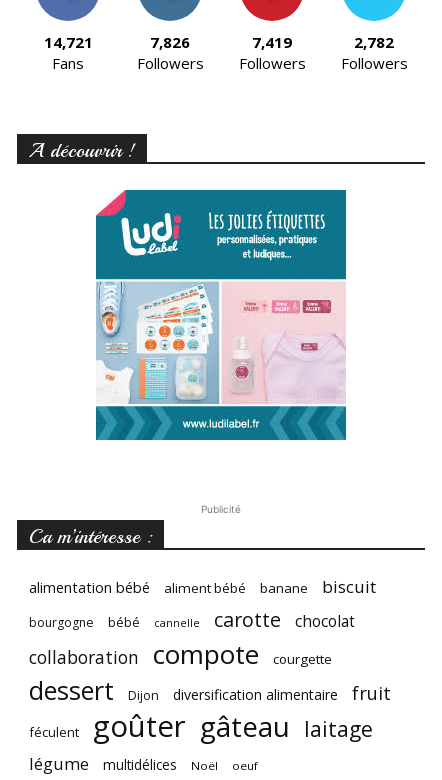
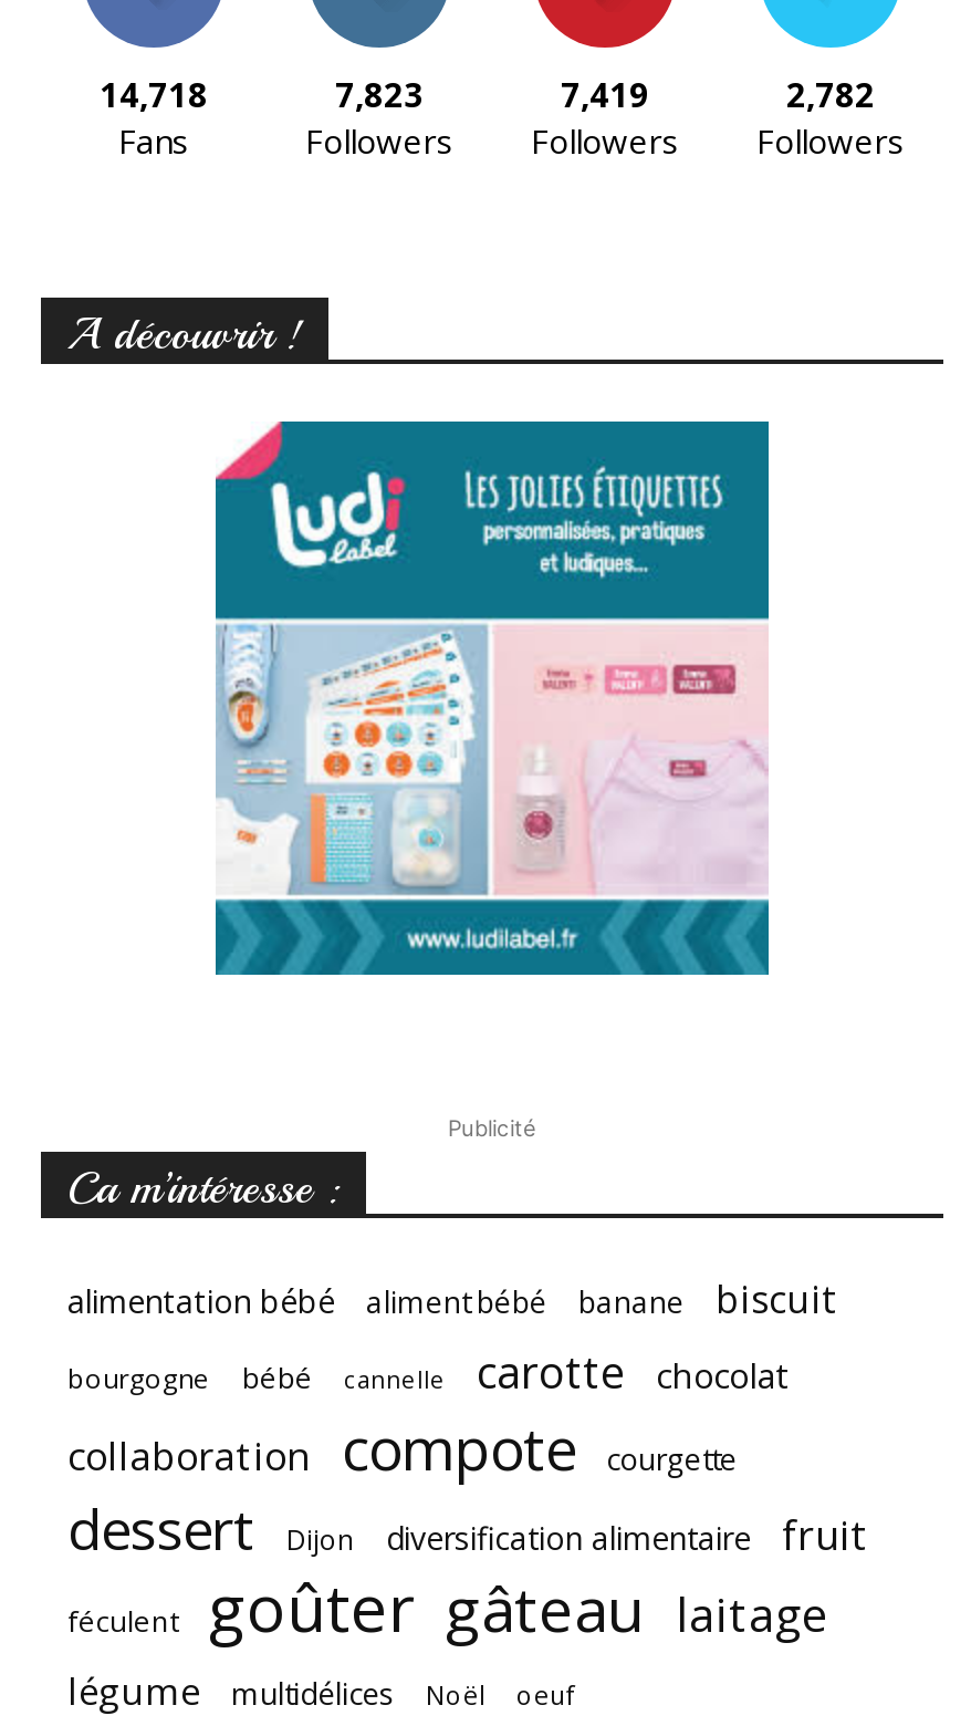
[43,32,92,52] 14,721 -> [100,71,208,116] 14,718
[150,32,190,52] 7,826 -> [335,71,424,116] 7,823

